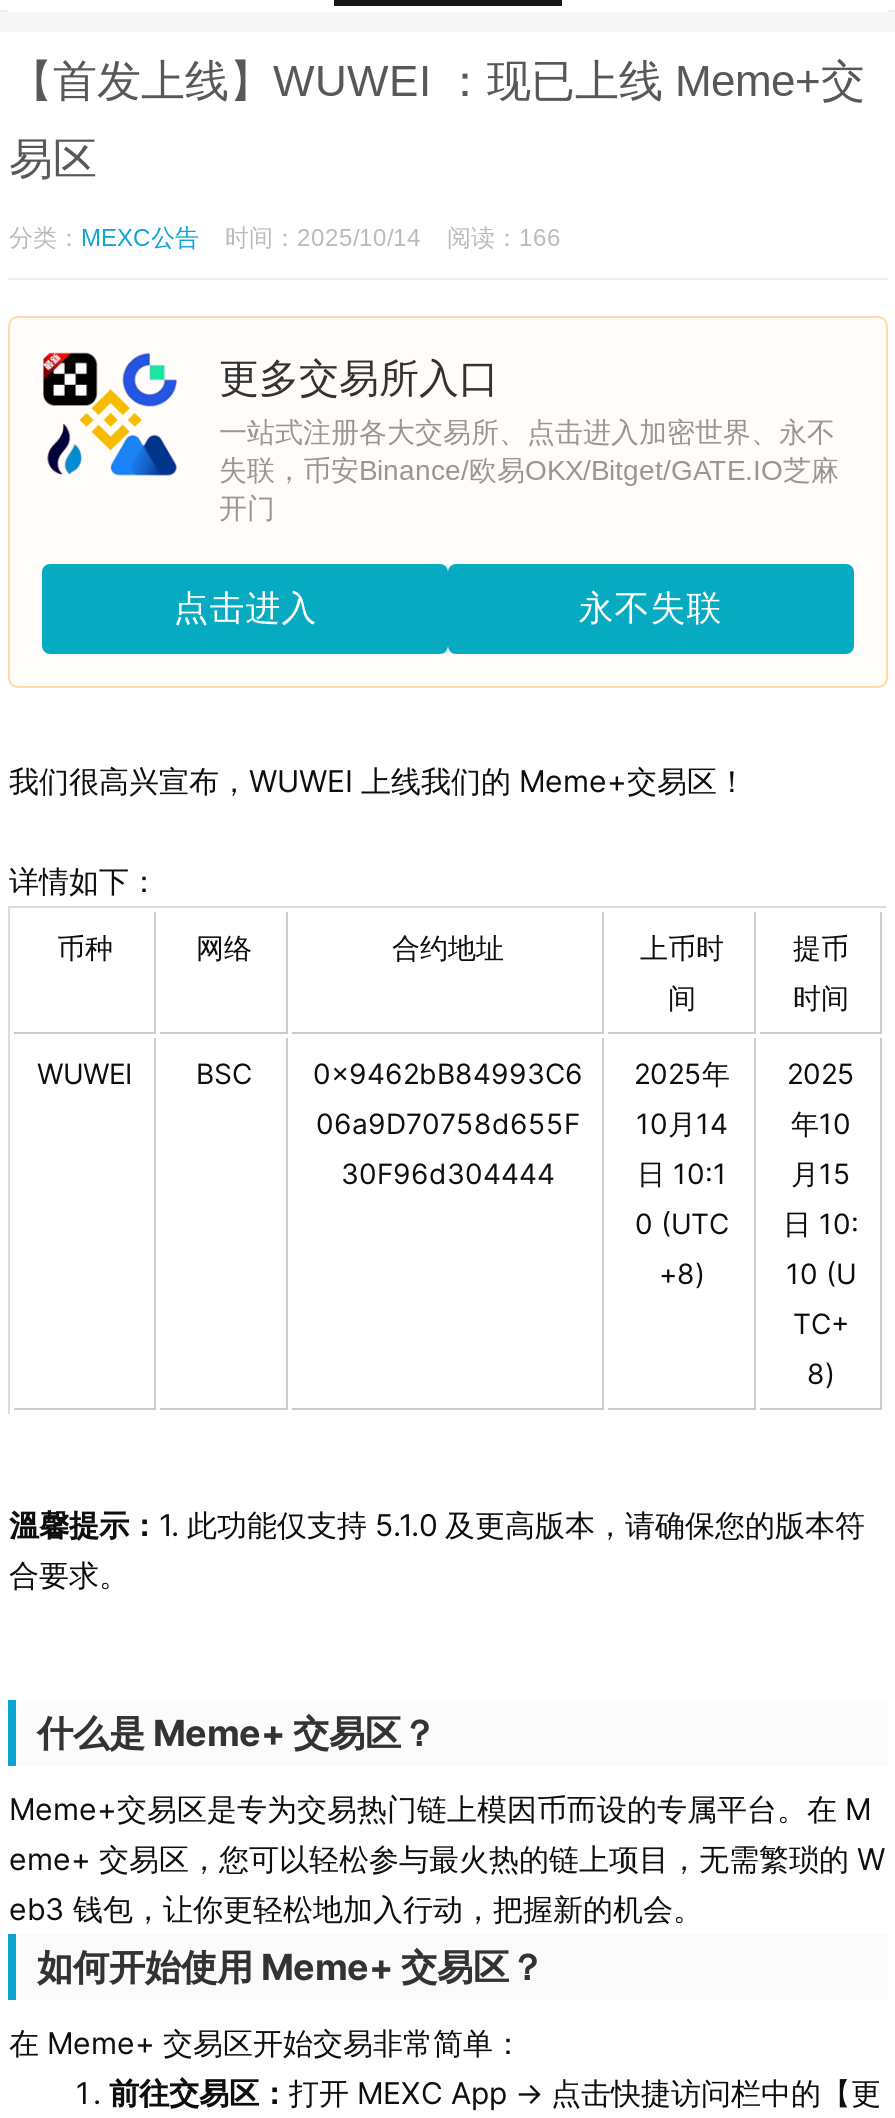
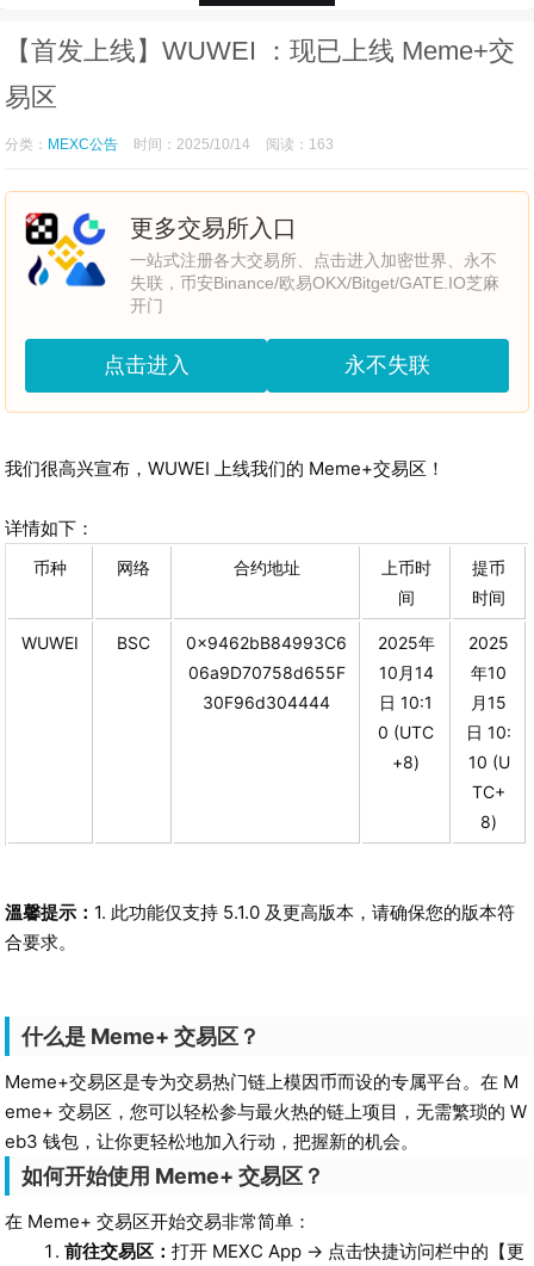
[9,224,561,252] 分类：MEXC公告 时间：2025/10/14 阅读：166 -> [5,136,334,153] 分类：MEXC公告 时间：2025/10/14 阅读：163

